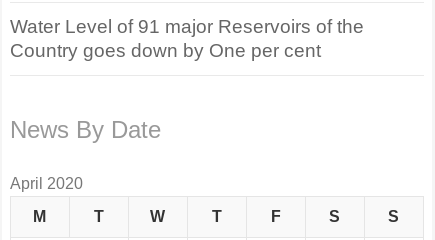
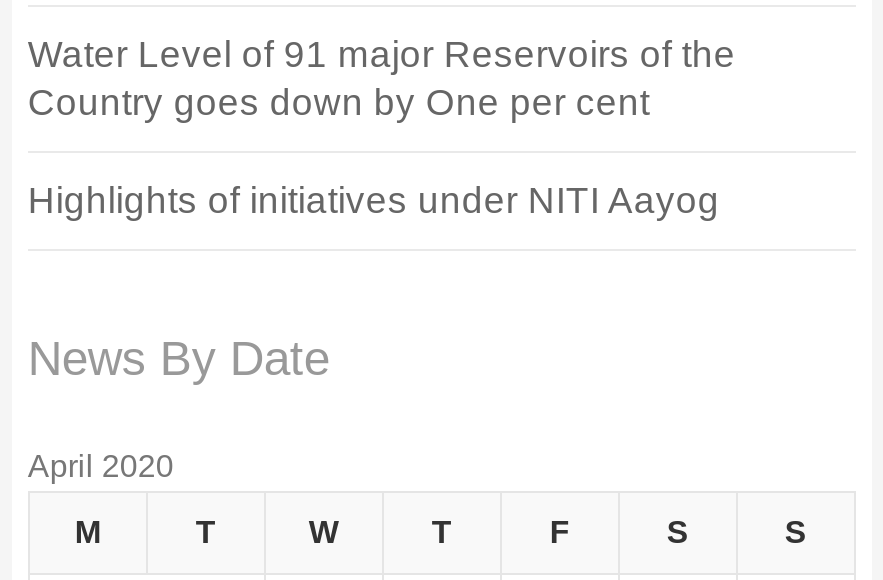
none -> [28,179,720,221] Highlights of initiatives under NITI Aayog

